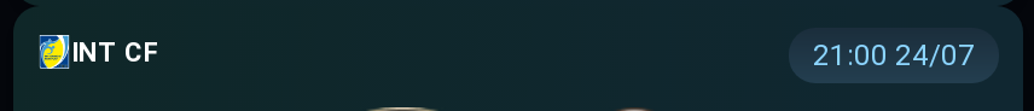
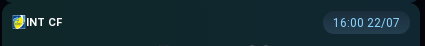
[813,38,975,72] 21:00 24/07 -> [333,16,400,30] 16:00 22/07

